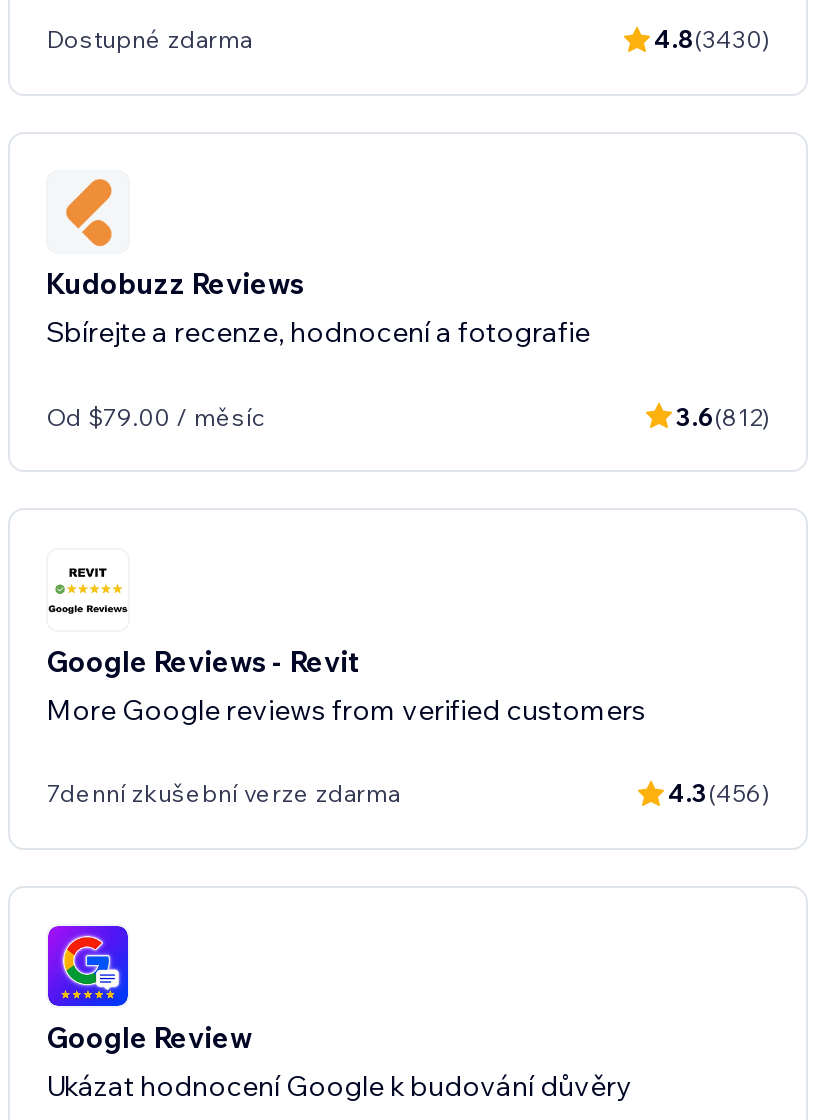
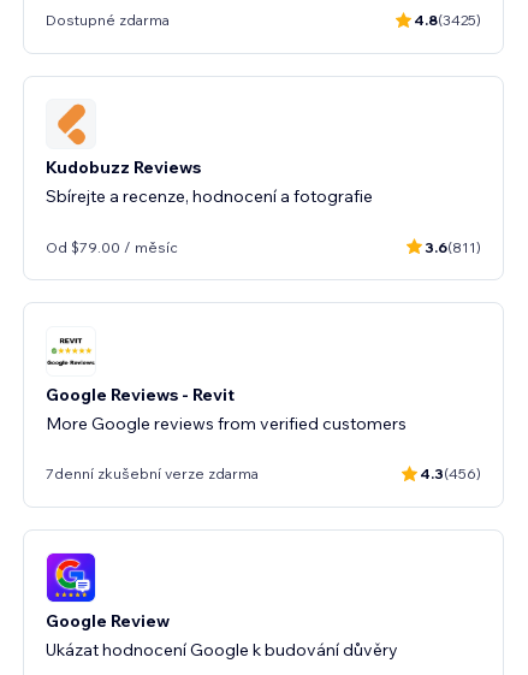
[654,24,770,54] 4.8(3430) -> [414,11,481,29] 4.8(3425)
[676,401,770,431] 3.6(812) -> [425,238,481,256] 3.6(811)

